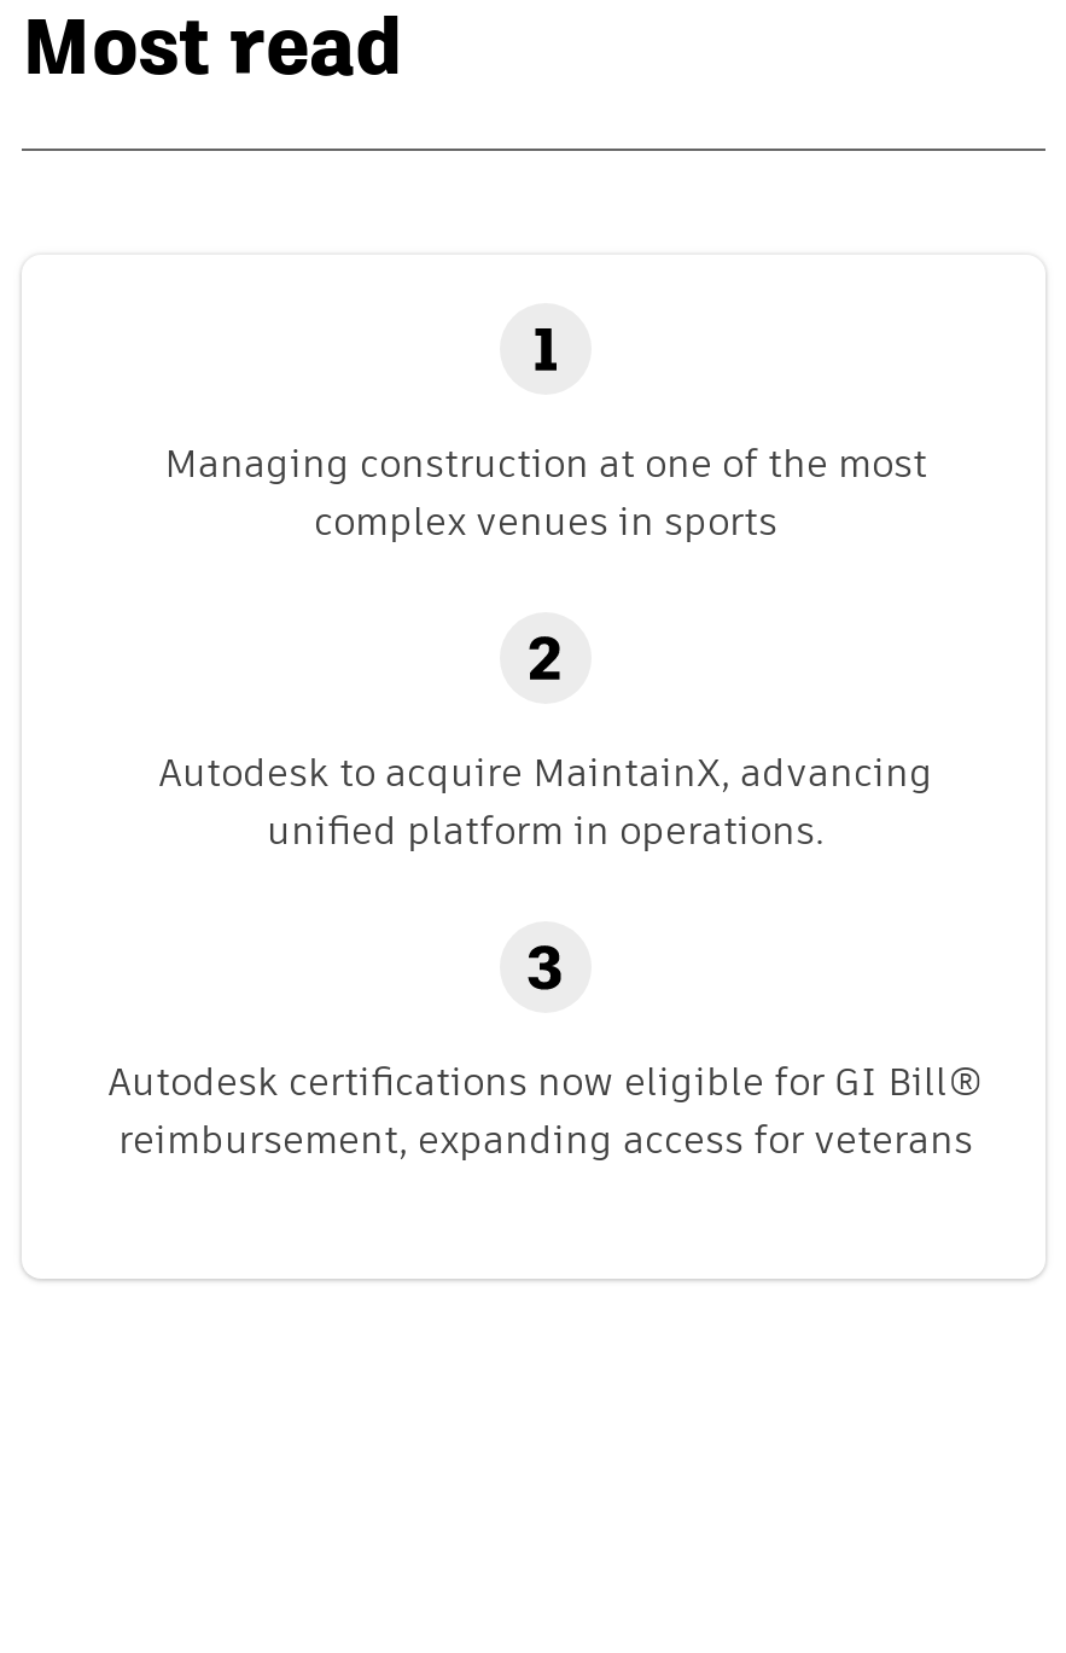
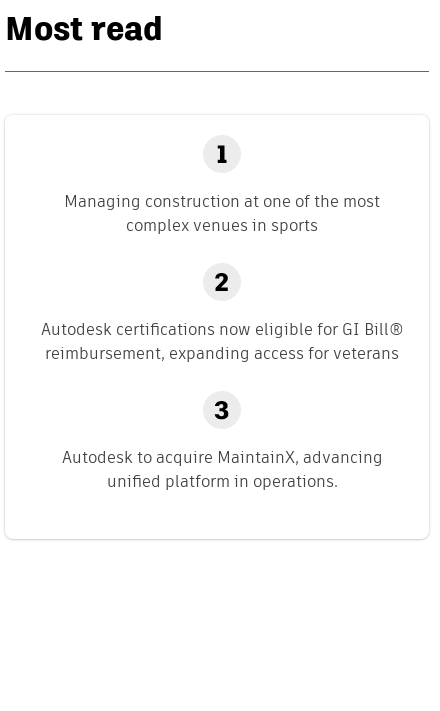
moved [158,744,933,858] -> [61,446,382,493]: Autodesk to acquire MaintainX, advancing | unified platform in operations.
moved [107,1053,984,1167] -> [40,318,403,365]: Autodesk certifications now eligible for GI Bill® | reimbursement, expanding access for veterans

